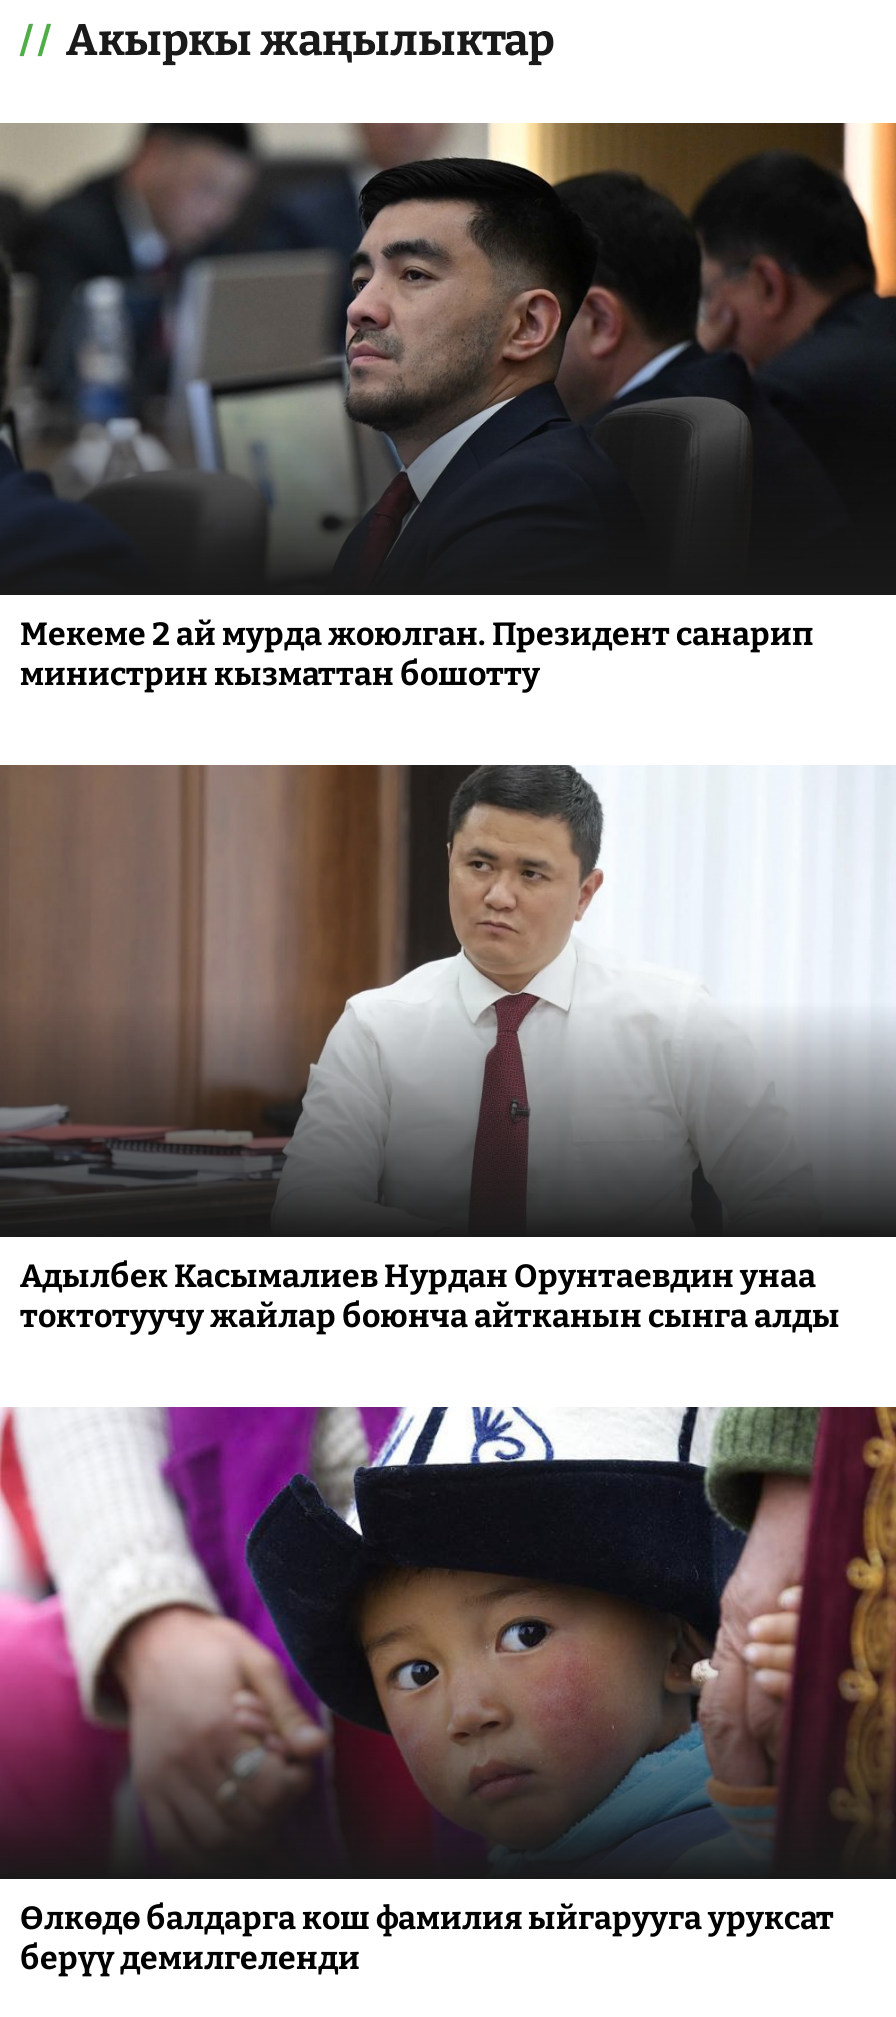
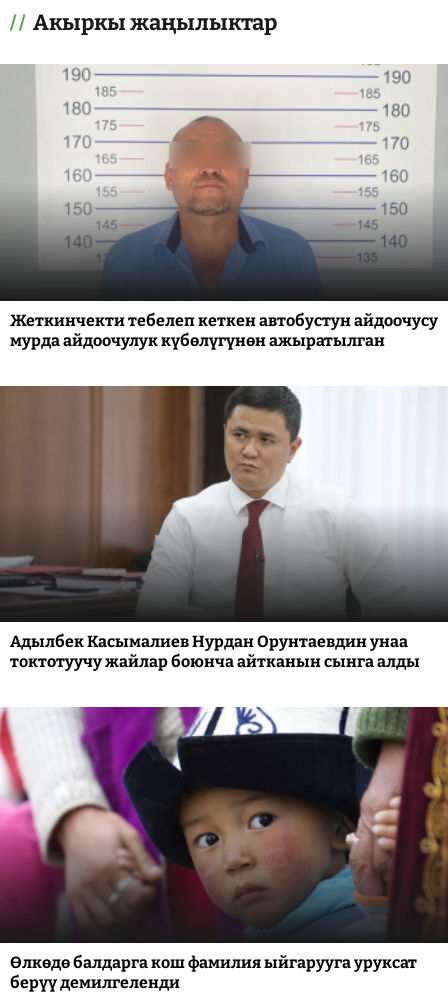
[6,120,890,693] [image] | Мекеме 2 ай мурда жоюлган. Президент санарип | министрин кызматтан бошотту -> [3,64,445,349] [image] | Жеткинчекти тебелеп кеткен автобустун айдоочусу | мурда айдоочулук күбөлүгүнөн ажыратылган

